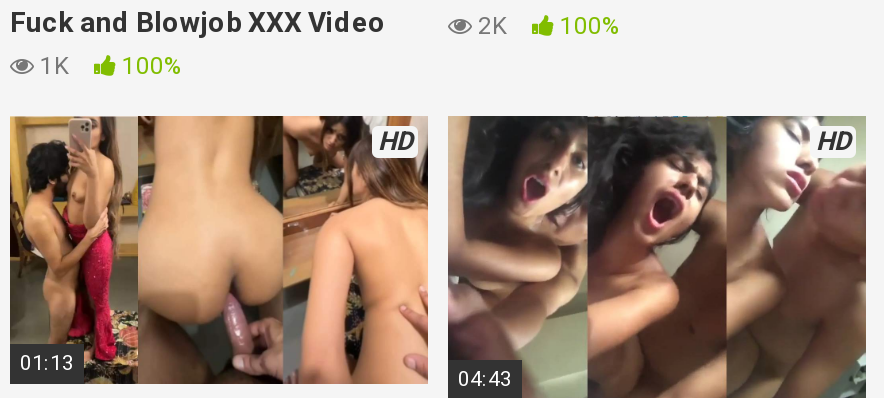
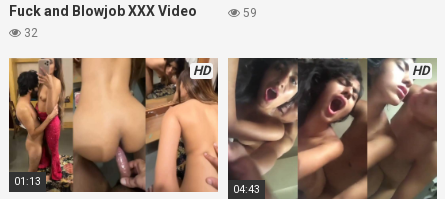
[472,12,620,40] 2K | 100% -> [240,6,257,20] 59
[34,52,182,80] 1K | 100% -> [21,26,38,40] 32

